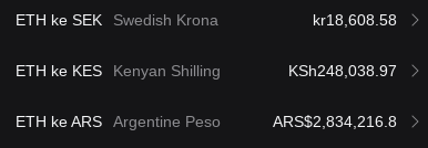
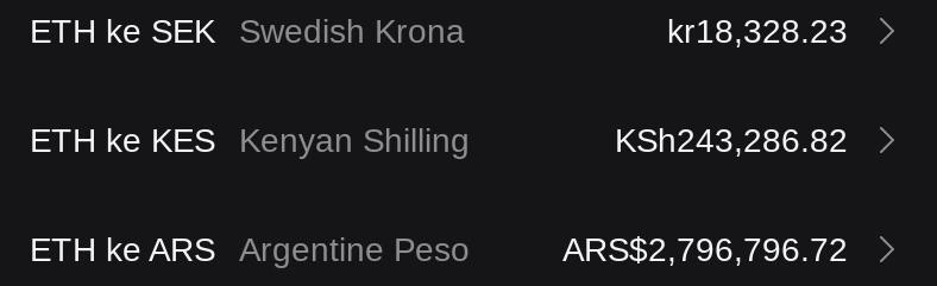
[313,11,397,28] kr18,608.58 -> [667,11,848,49] kr18,328.23
[288,62,397,79] KSh248,038.97 -> [615,121,848,159] KSh243,286.82
[273,112,397,130] ARS$2,834,216.8 -> [562,230,848,268] ARS$2,796,796.72

